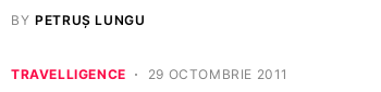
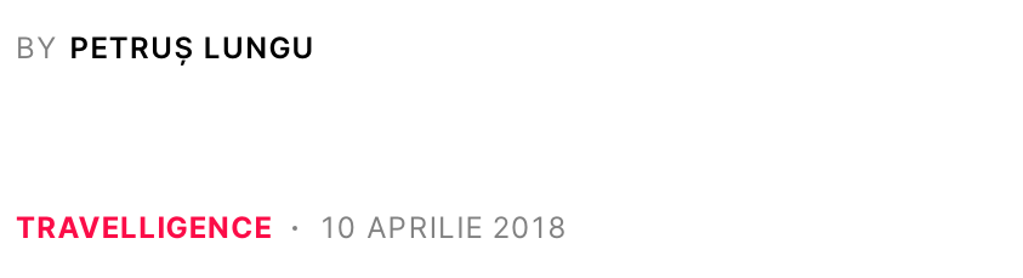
[11,65,288,82] TRAVELLIGENCE 29 OCTOMBRIE 2011 -> [16,208,566,244] TRAVELLIGENCE 10 APRILIE 2018

